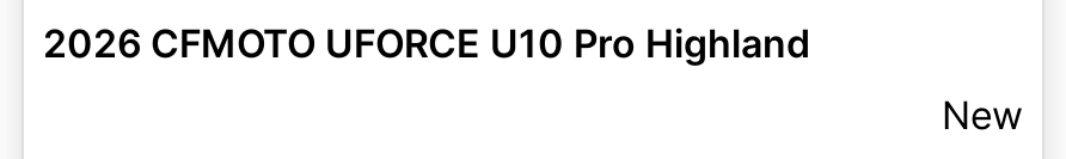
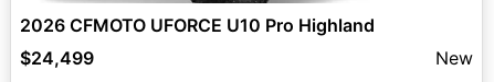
none -> [20,47,94,69] $24,499

